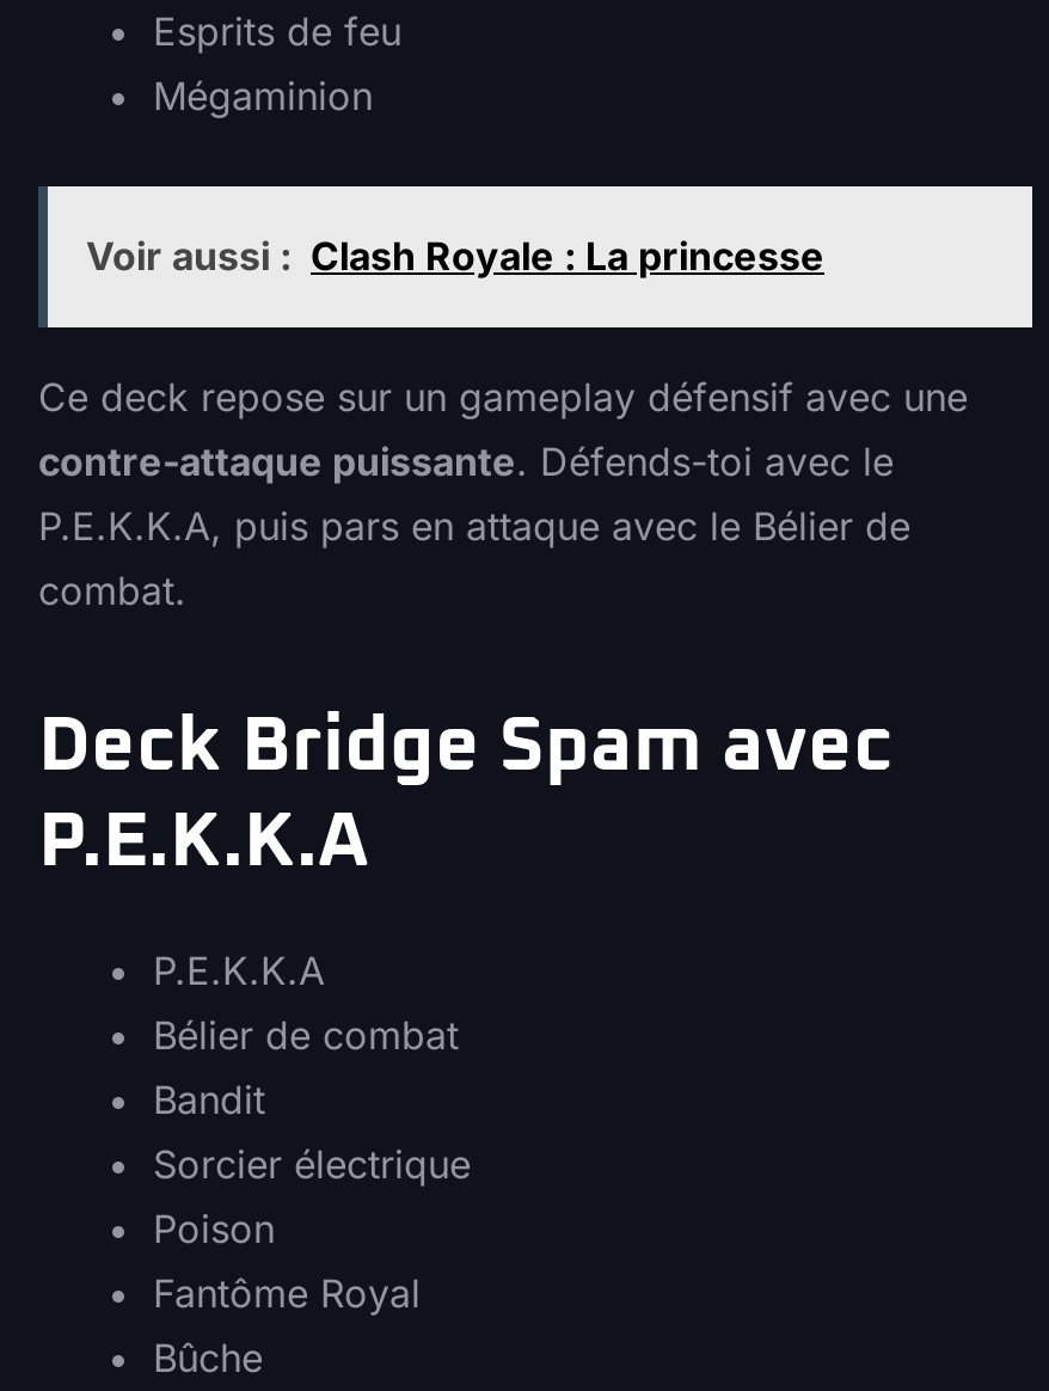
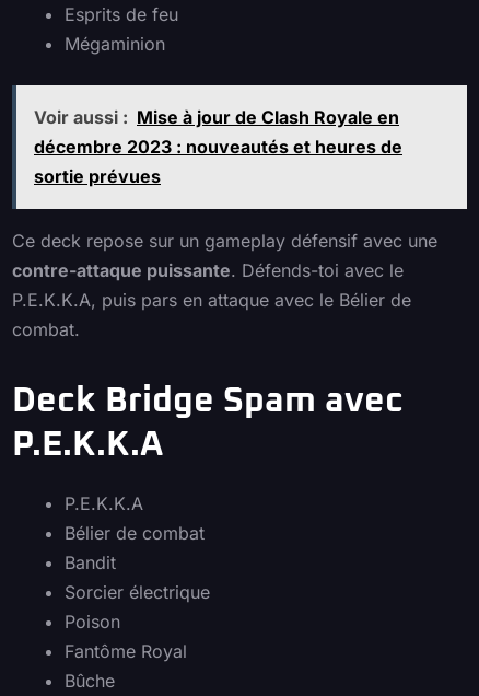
[86,233,824,281] Voir aussi : Clash Royale : La princesse -> [34,107,402,188] Voir aussi : Mise à jour de Clash Royale en | décembre 2023 : nouveautés et heures de | sortie prévues

